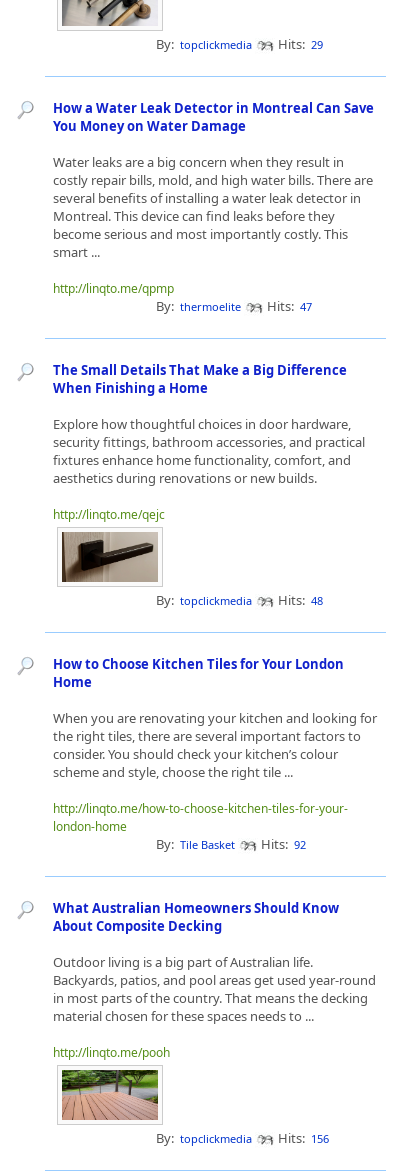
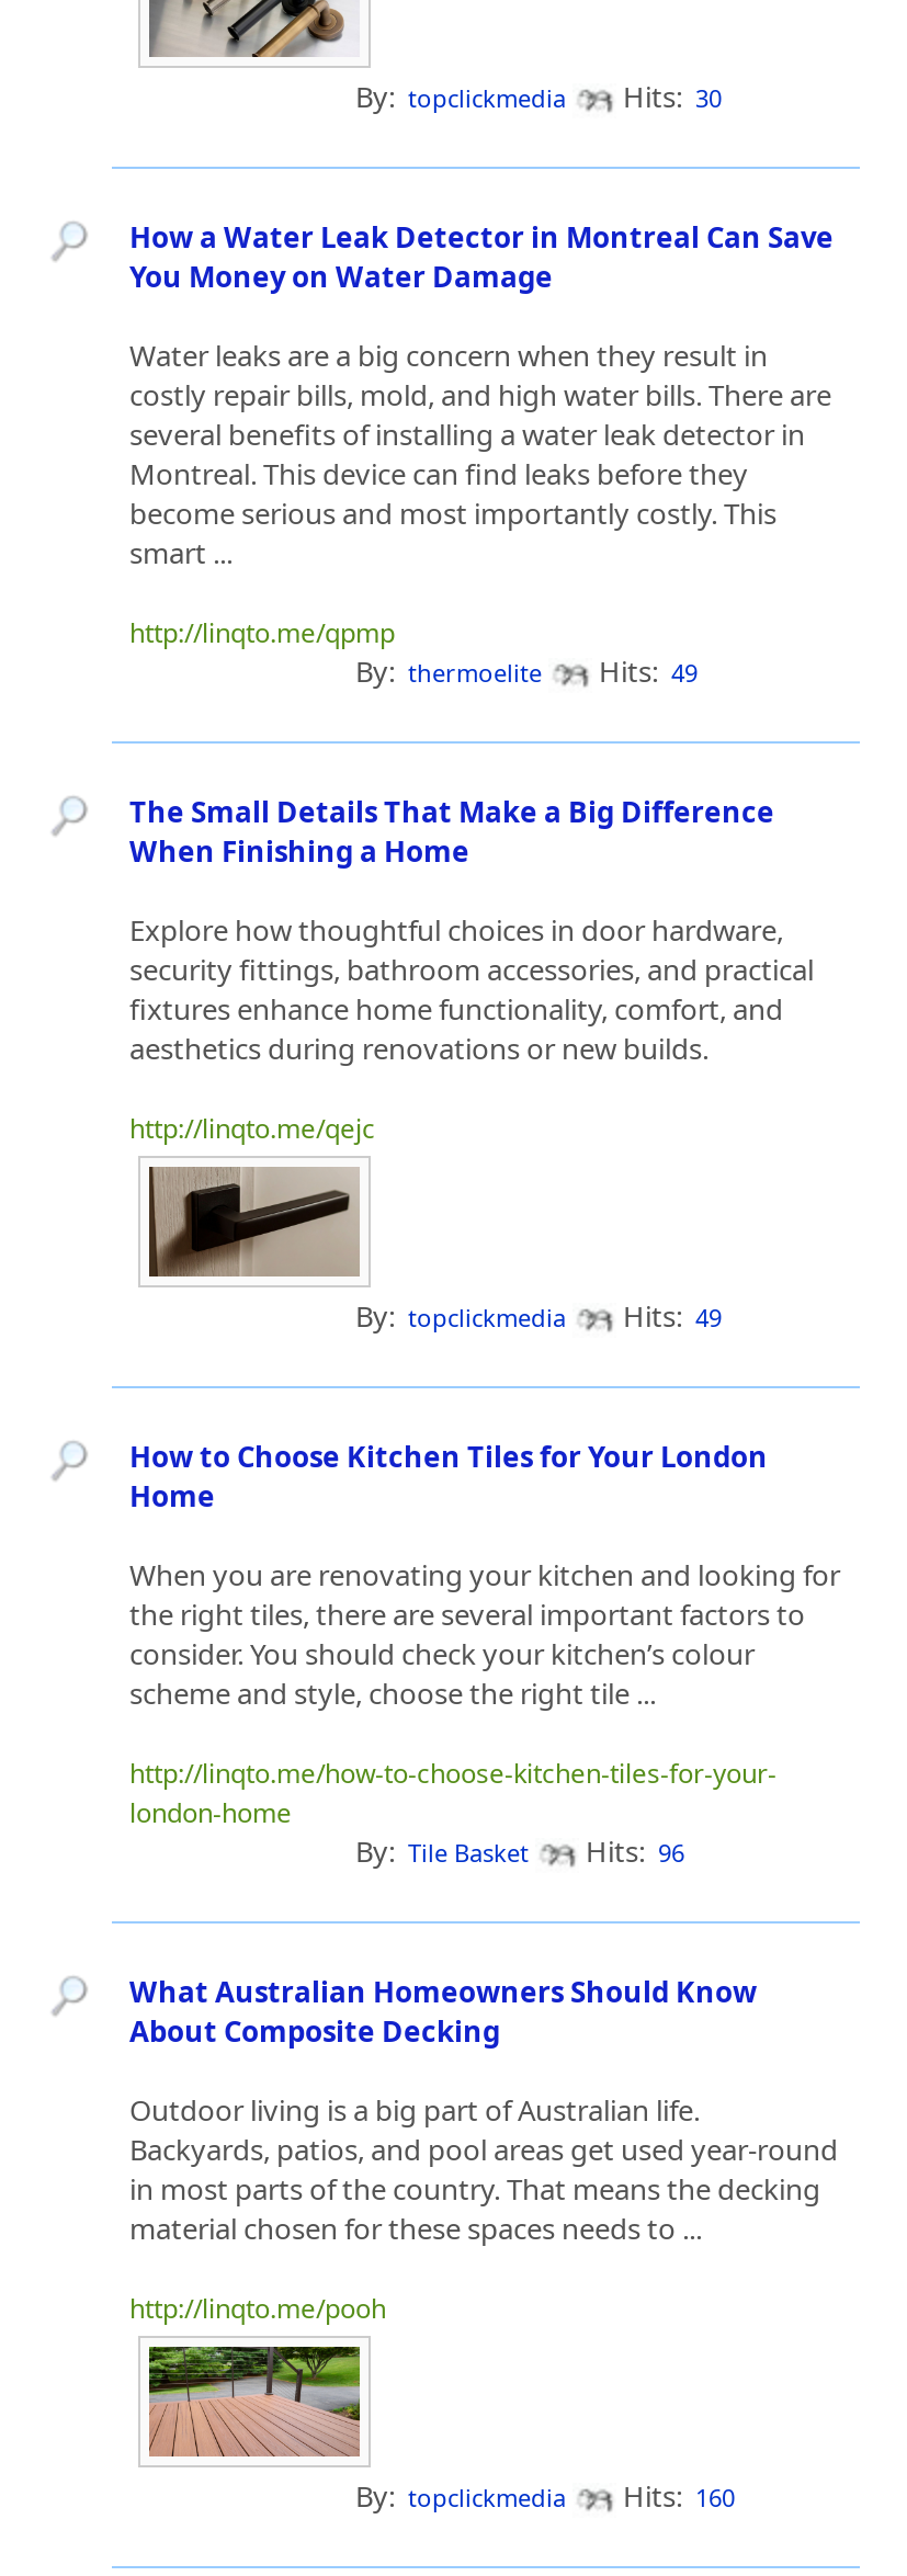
[153,35,323,53] By: topclickmedia Hits: 29 -> [349,77,722,116] By: topclickmedia Hits: 30
[153,297,312,315] By: thermoelite Hits: 47 -> [349,651,698,691] By: thermoelite Hits: 49
[153,591,323,609] By: topclickmedia Hits: 48 -> [349,1296,722,1336] By: topclickmedia Hits: 49
[153,835,306,853] By: Tile Basket Hits: 92 -> [349,1831,684,1871] By: Tile Basket Hits: 96
[153,1129,329,1147] By: topclickmedia Hits: 156 -> [349,2476,735,2516] By: topclickmedia Hits: 160

